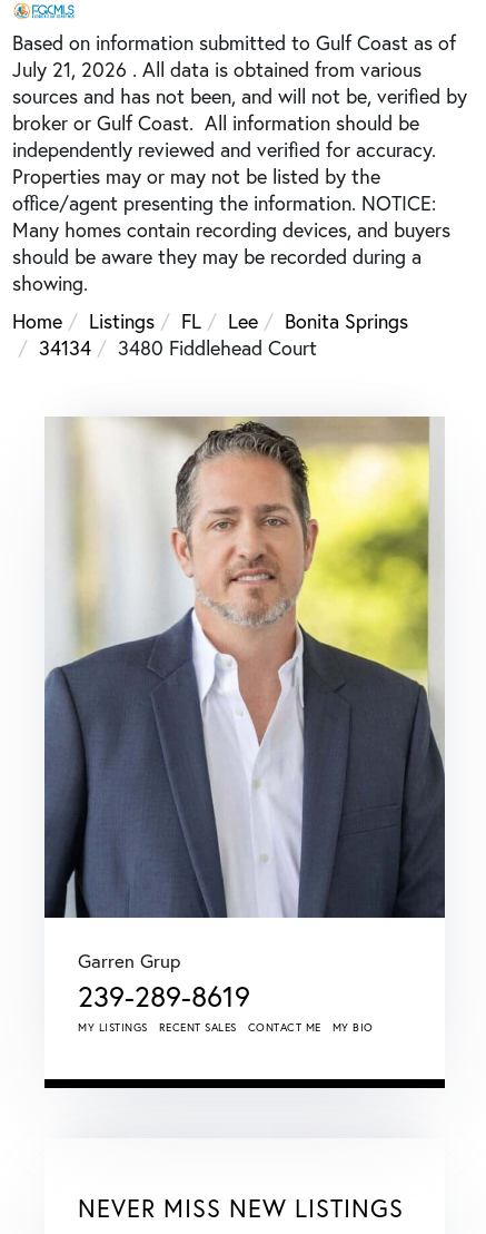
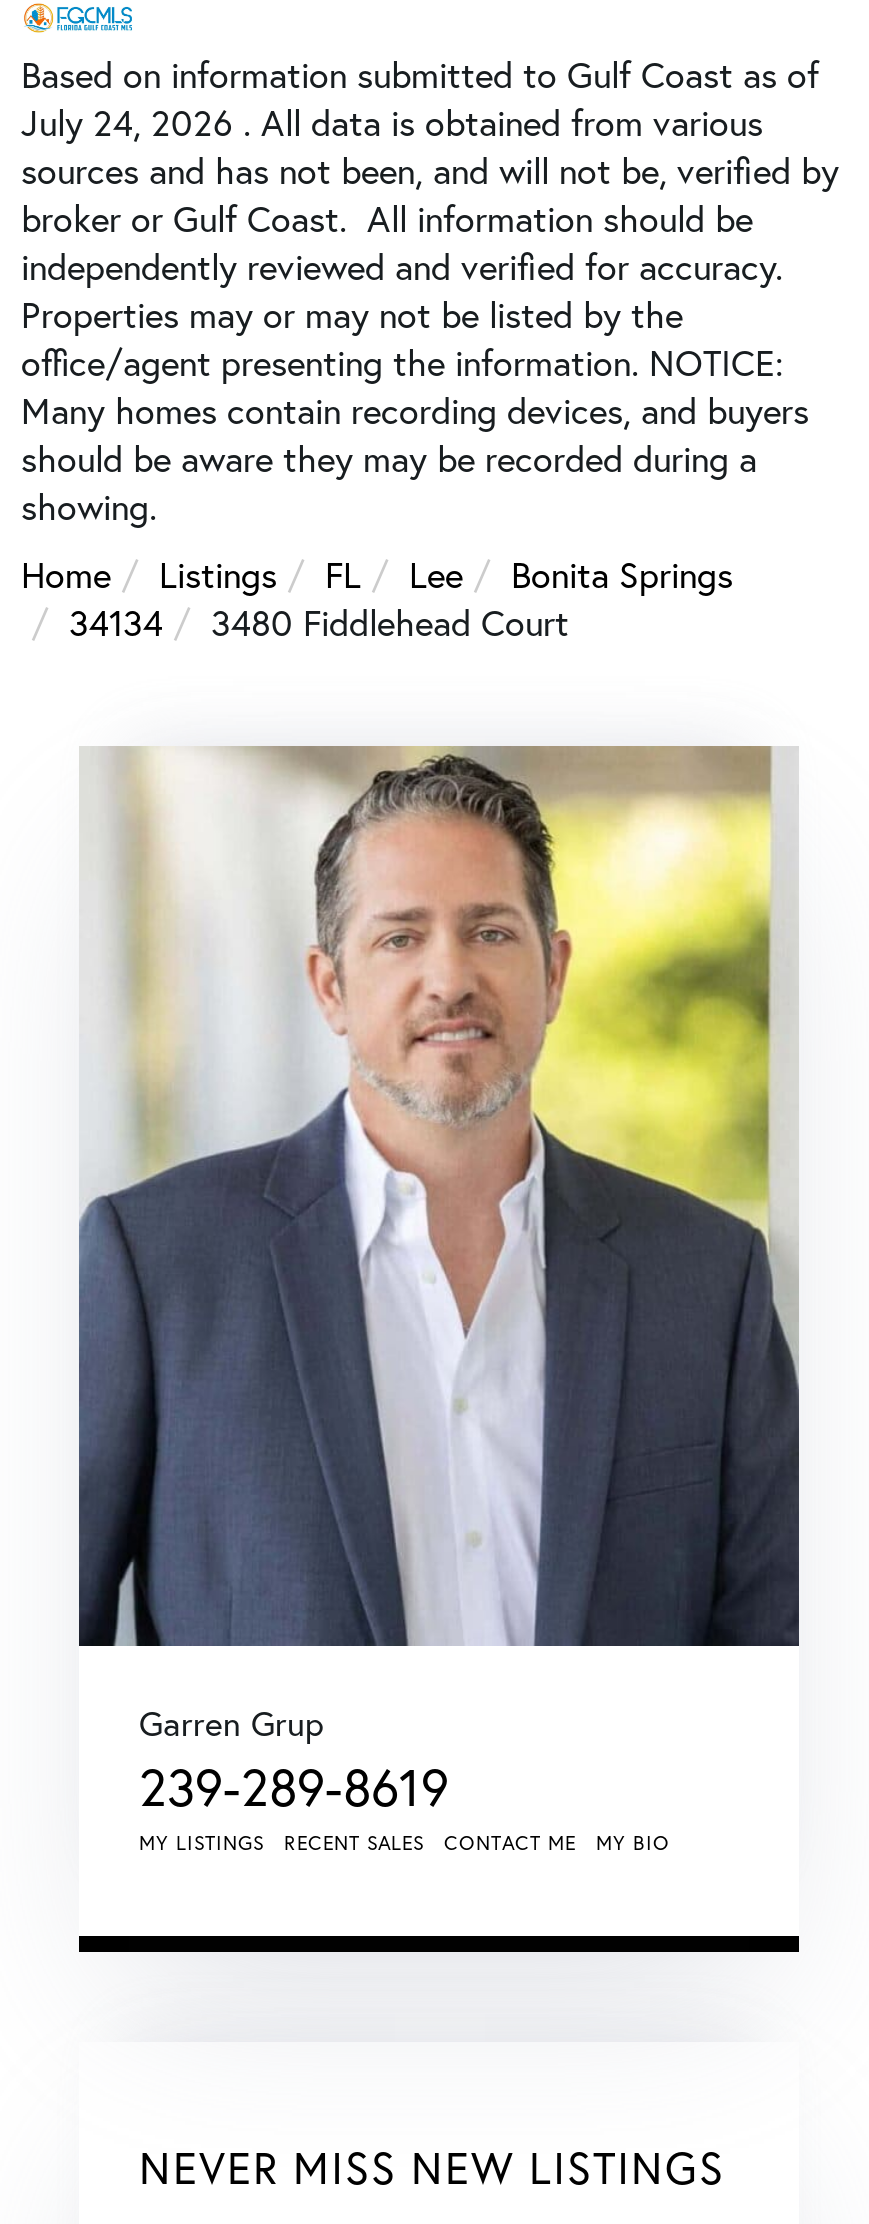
[12,56,421,82] July 21, 2026 . All data is obtained from various -> [21,98,763,146] July 24, 2026 . All data is obtained from various

